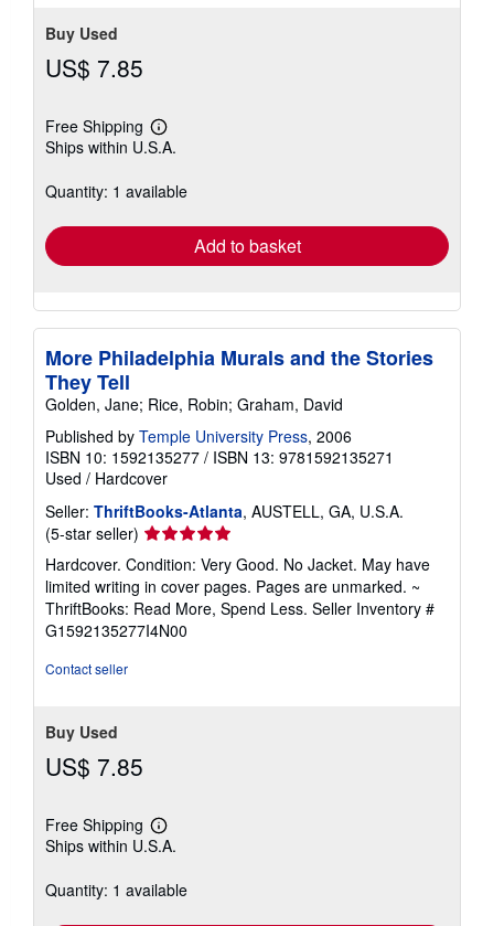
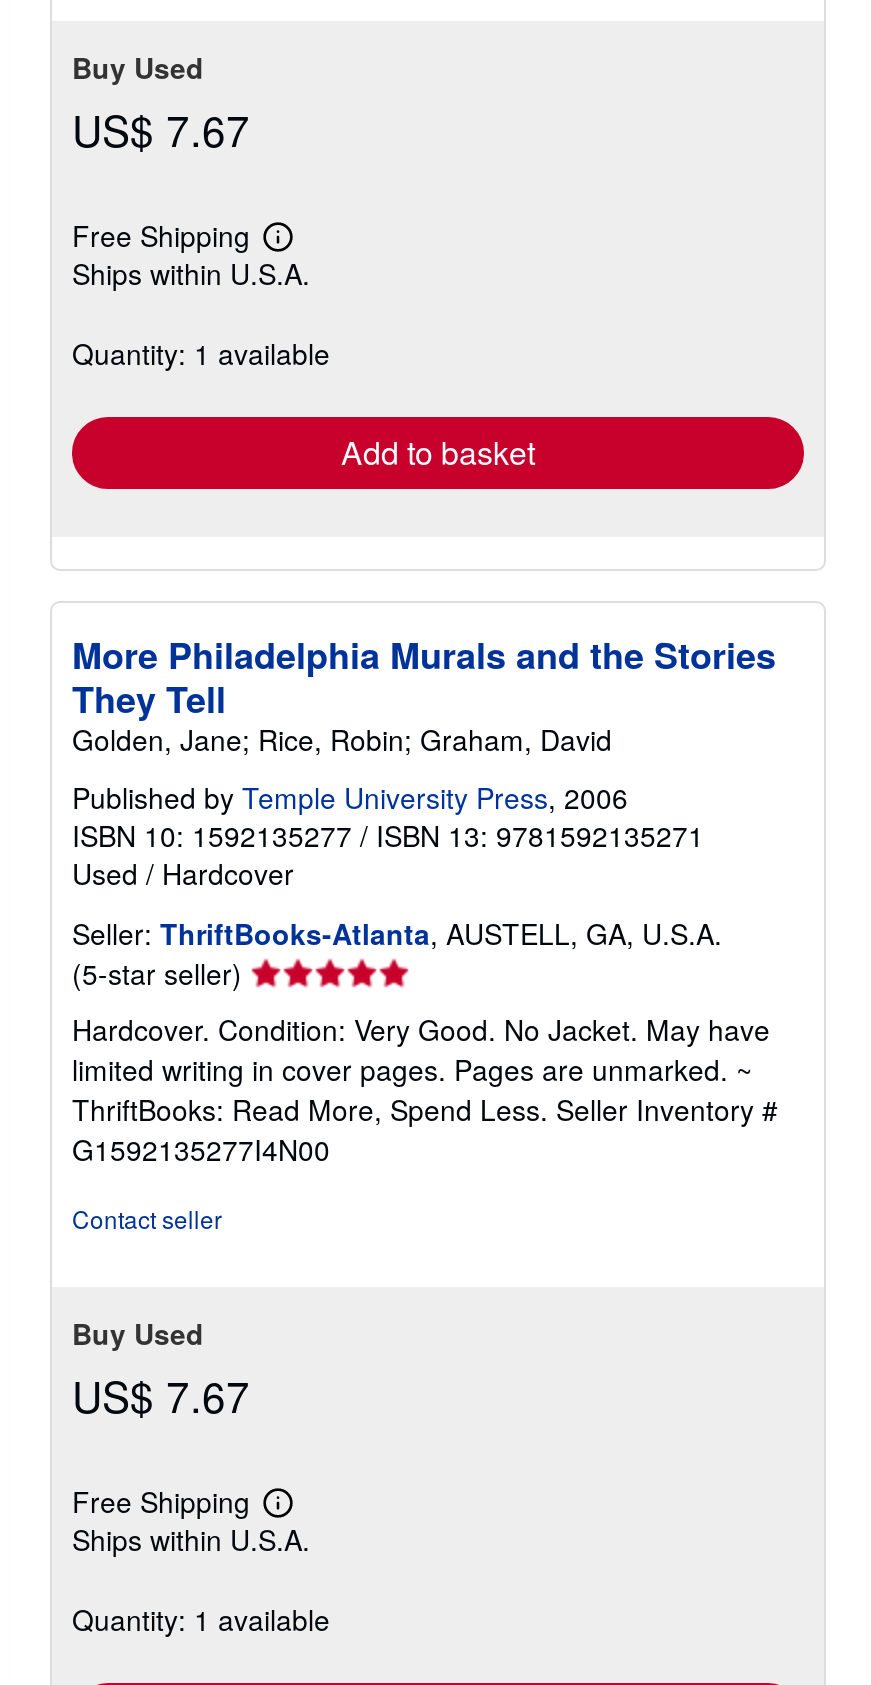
[45,51,143,84] US$ 7.85 -> [72,99,250,159] US$ 7.67
[45,750,143,783] US$ 7.85 -> [72,1365,250,1425] US$ 7.67

